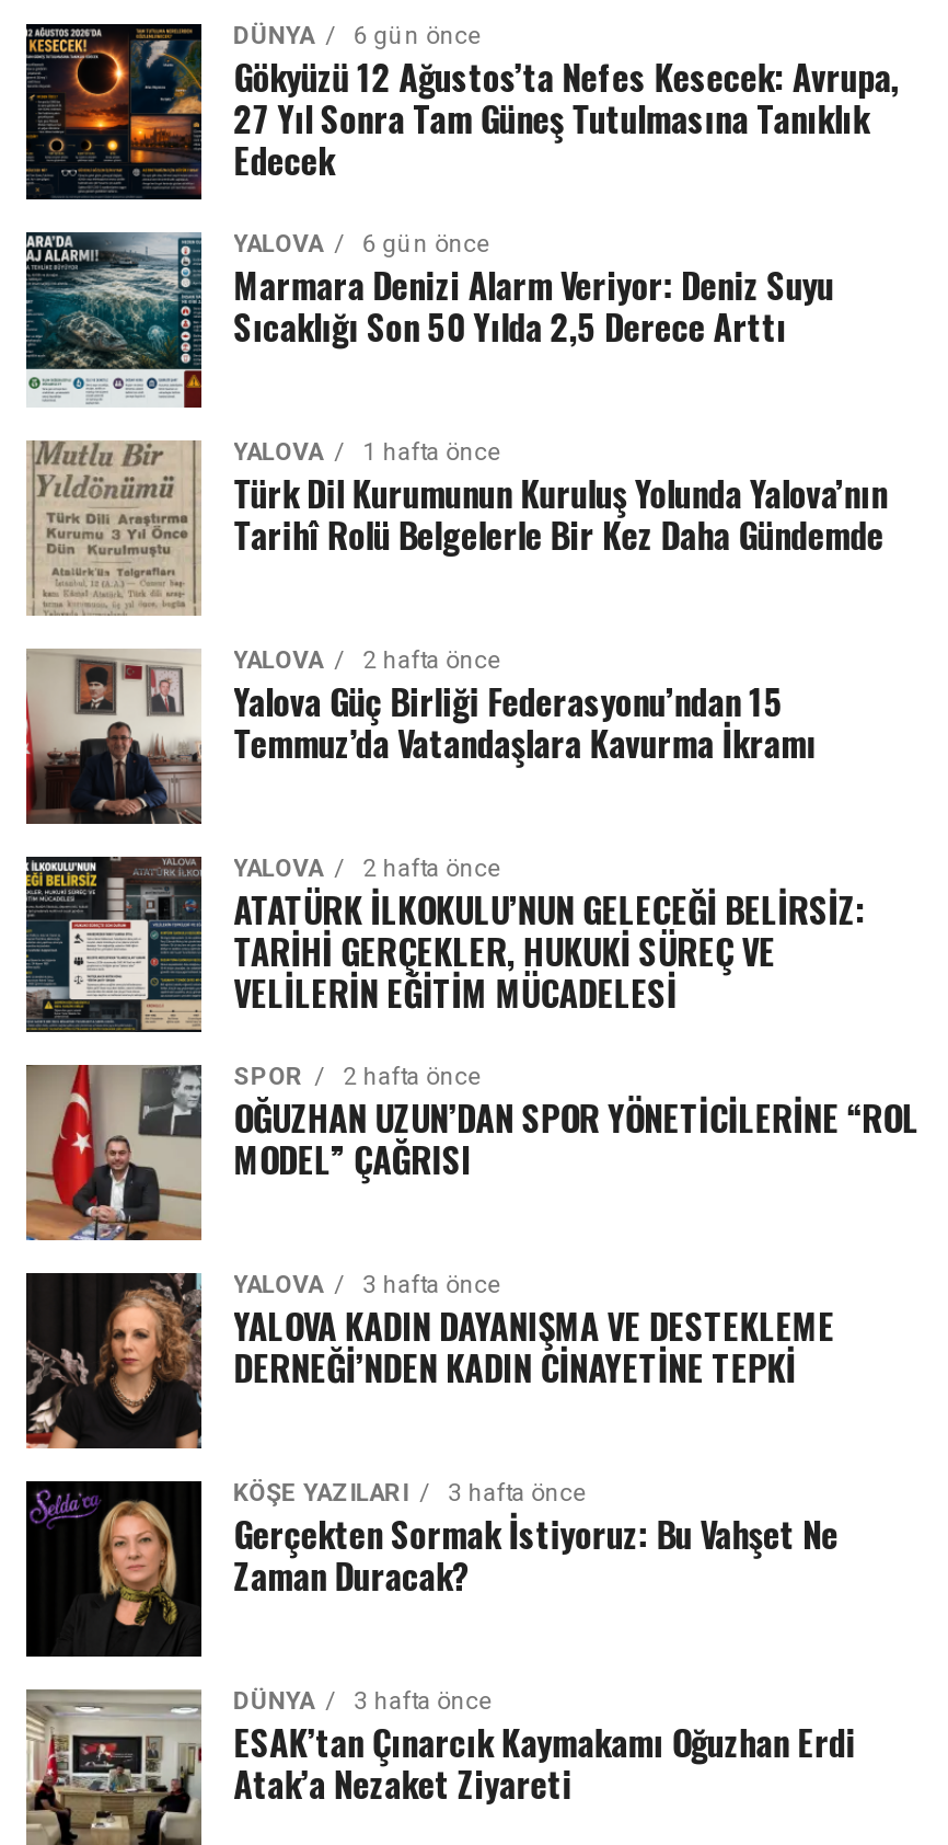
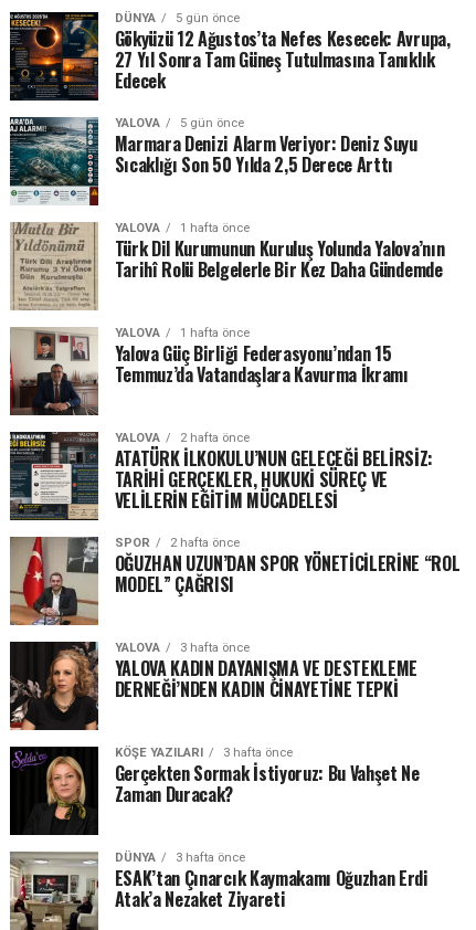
[234,22,481,50] DÜNYA 6 gün önce -> [115,11,239,25] DÜNYA 5 gün önce
[234,230,490,259] YALOVA 6 gün önce -> [115,116,244,130] YALOVA 5 gün önce
[234,646,501,675] YALOVA 2 hafta önce -> [115,326,249,340] YALOVA 1 hafta önce

